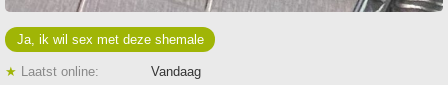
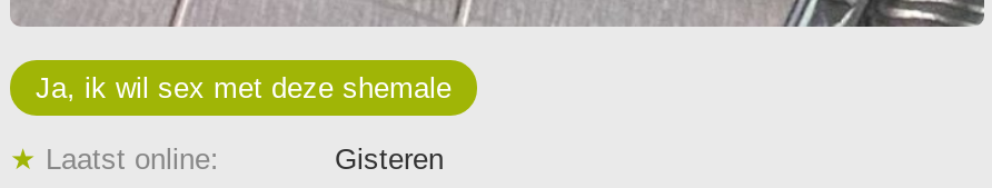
[151,64,201,79] Vandaag -> [335,142,444,175] Gisteren

